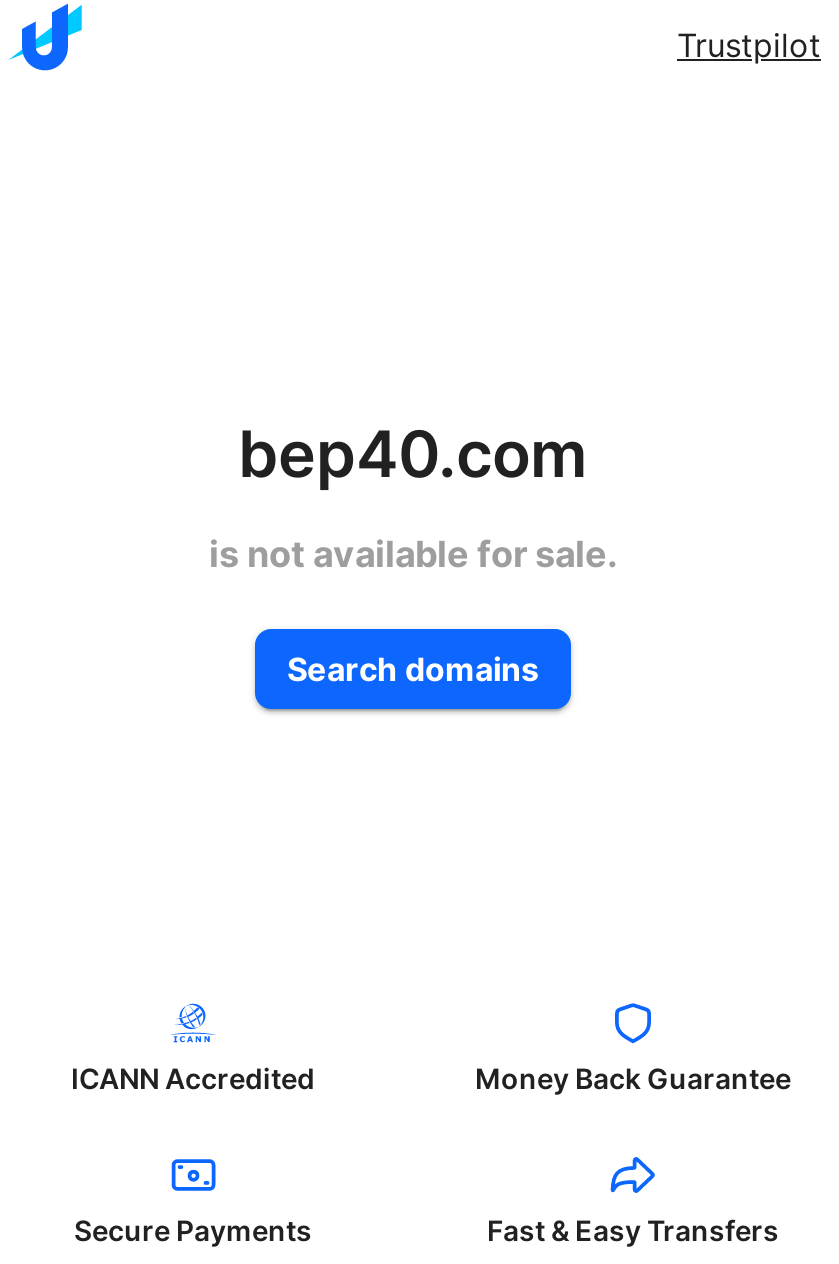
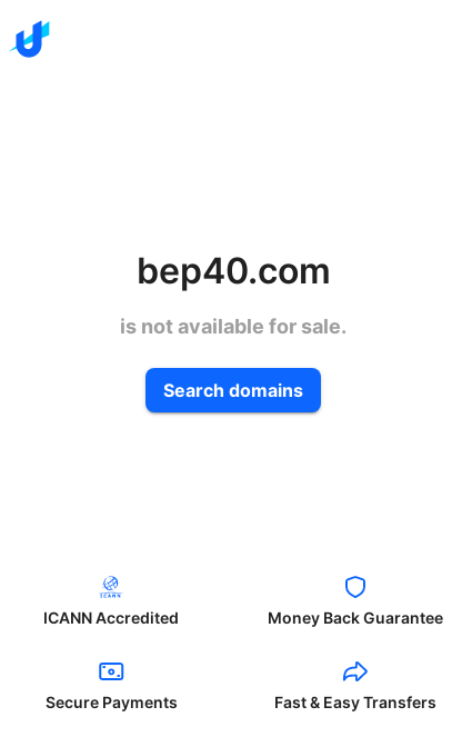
[677,25,821,65] Trustpilot -> none

